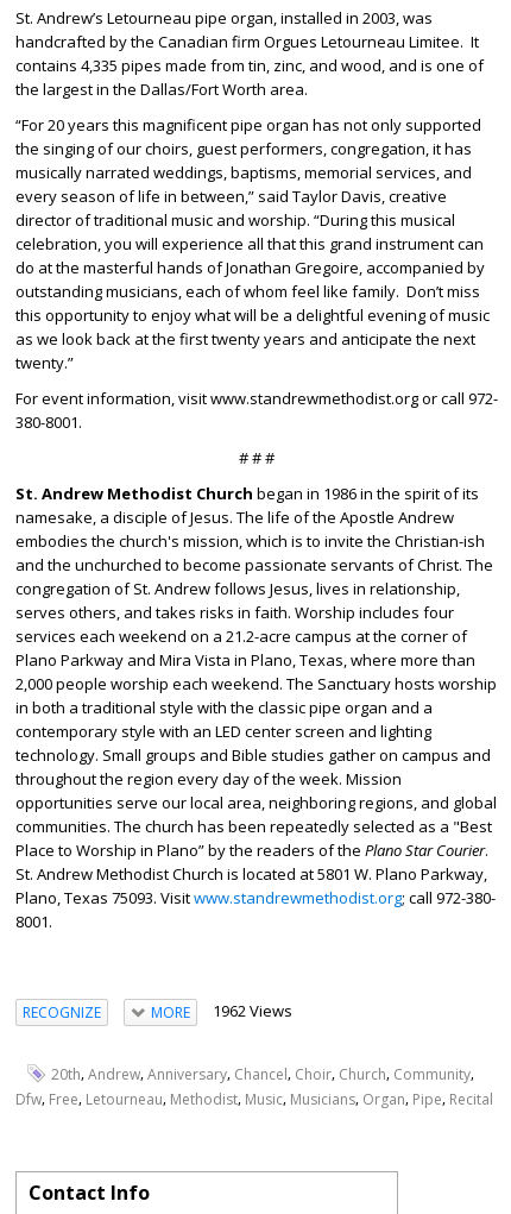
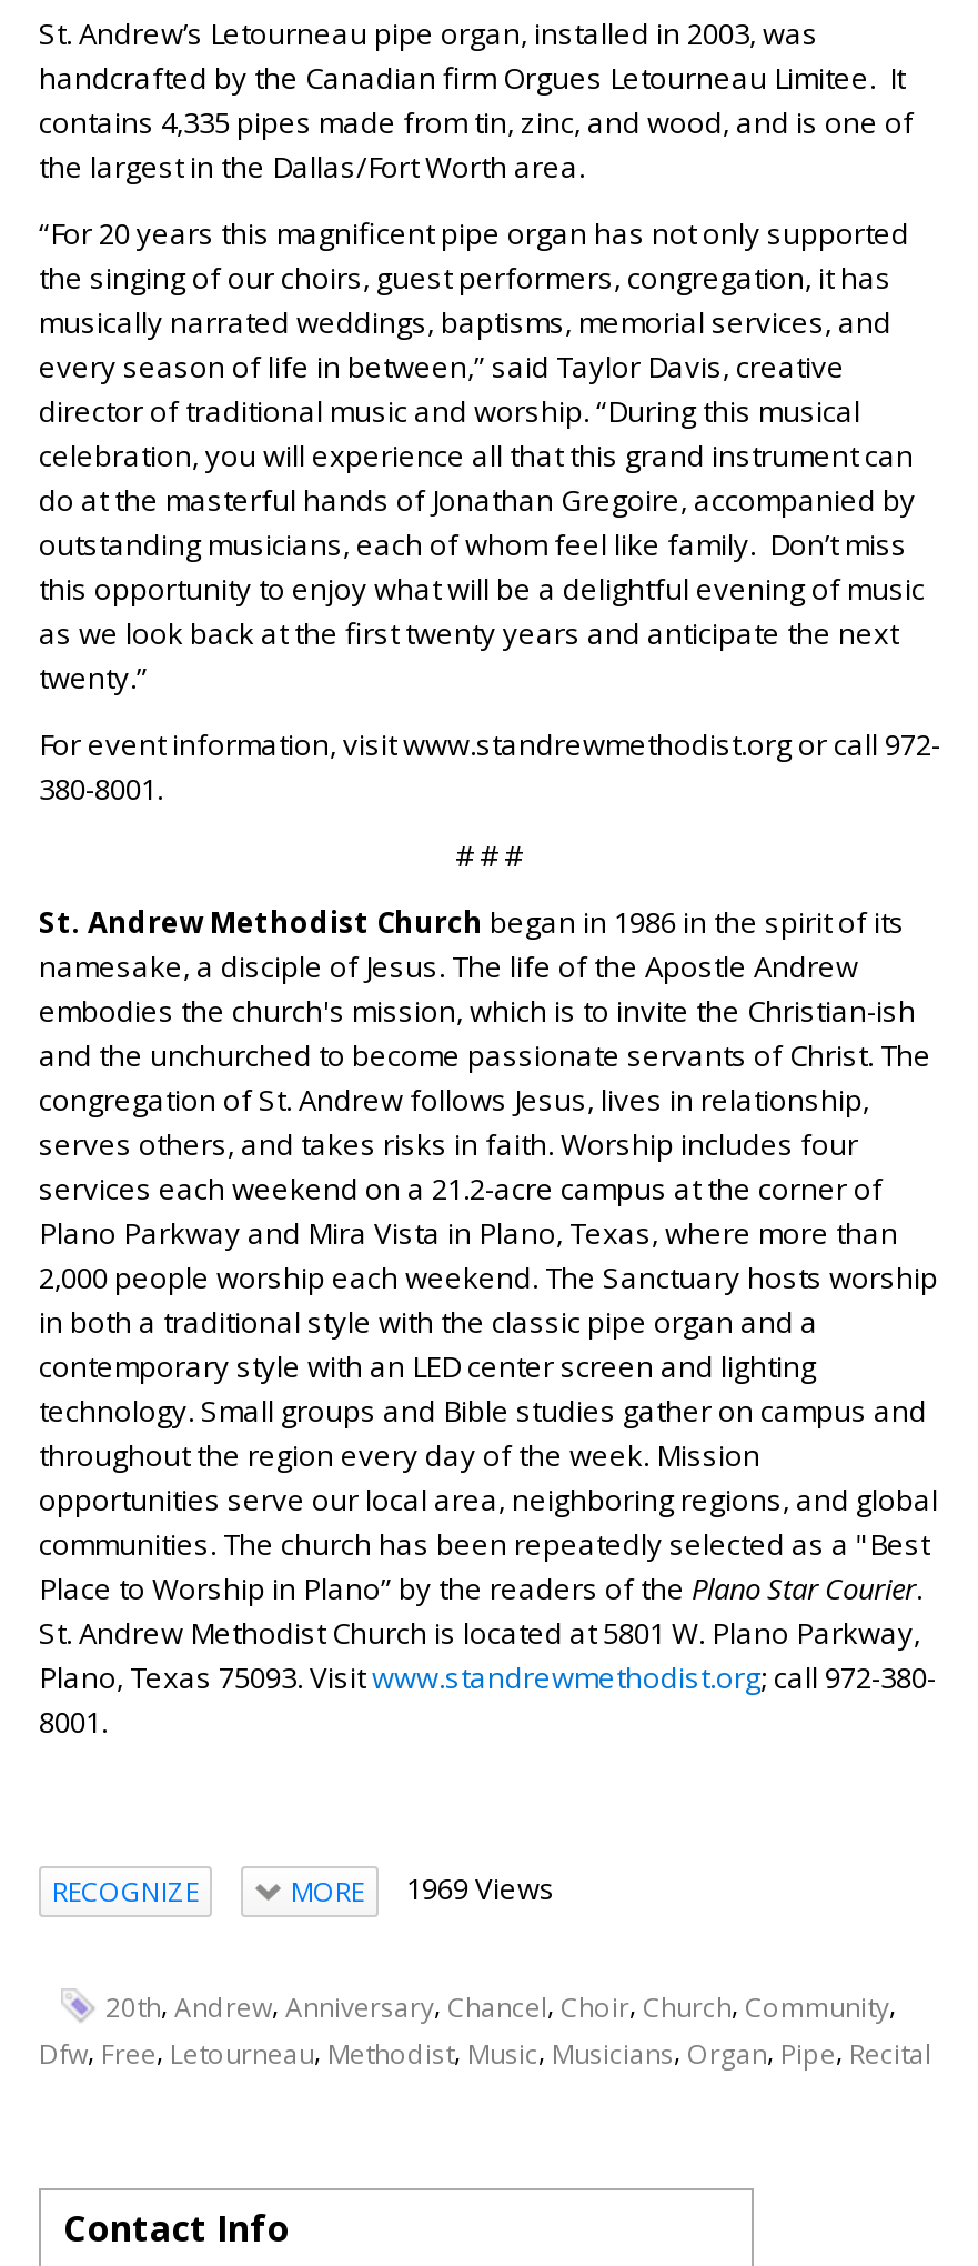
[150,1000,292,1023] MORE 1962 Views -> [291,1869,555,1911] MORE 1969 Views

